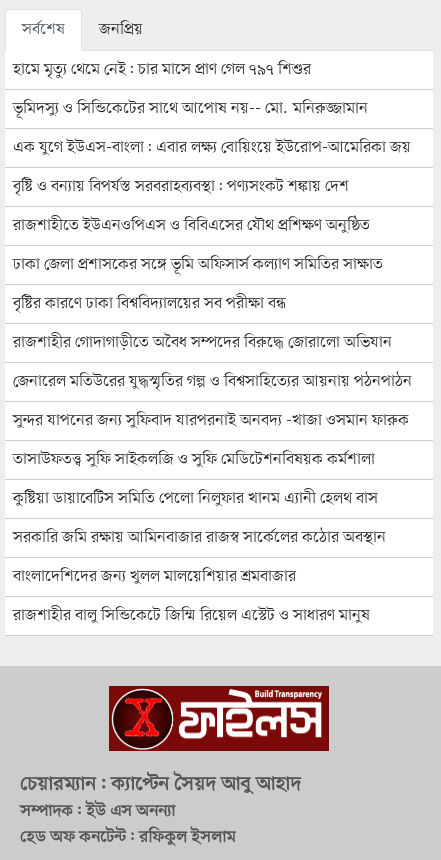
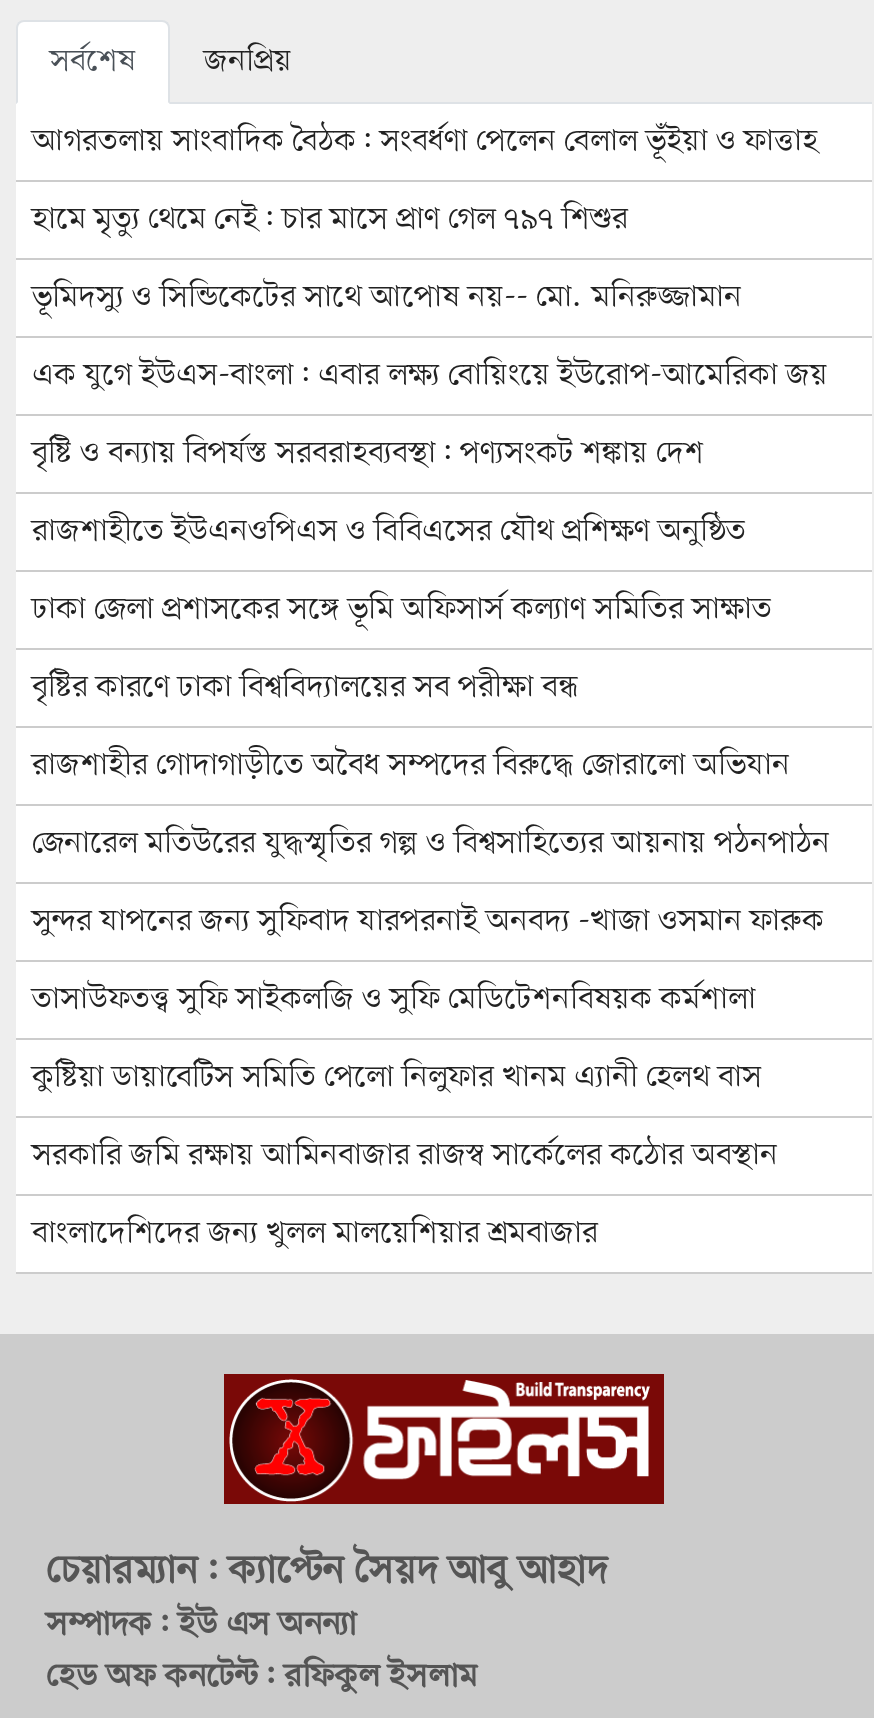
none -> [32,119,818,163] আগরতলায় সাংবাদিক বৈঠক: সংবর্ধণা পেলেন বেলাল ভূঁইয়া ও ফাত্তাহ
moved [13,58,412,587] -> [32,197,830,1255]: হামে মৃত্যু থেমে নেই: চার মাসে প্রাণ গেল ৭৯৭ শিশুর | ভূমিদস্যু ও সিন্ডিকেটের সাথে আপোষ নয়-- মো. মনিরুজ্জামান | এক যুগে ইউএস-বাংলা: এবার লক্ষ্য বোয়িংয়ে ইউরোপ-আমেরিকা জয় | ... | সরকারি জমি রক্ষায় আমিনবাজার রাজস্ব সার্কেলের কঠোর অবস্থান | বাংলাদেশিদের জন্য খুলল মালয়েশিয়ার শ্রমবাজার
[13,604,370,626] রাজশাহীর বালু সিন্ডিকেটে জিম্মি রিয়েল এস্টেট ও সাধারণ মানুষ -> none

